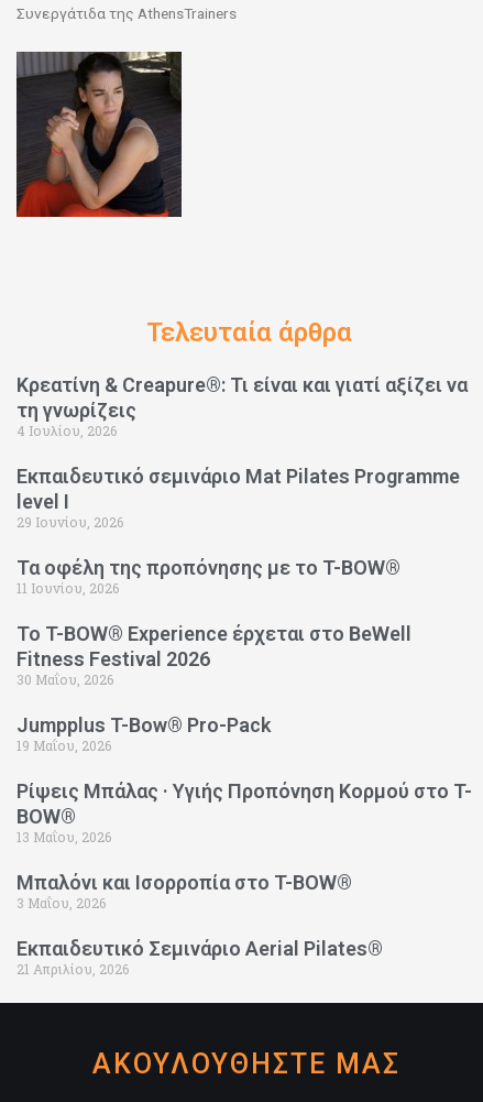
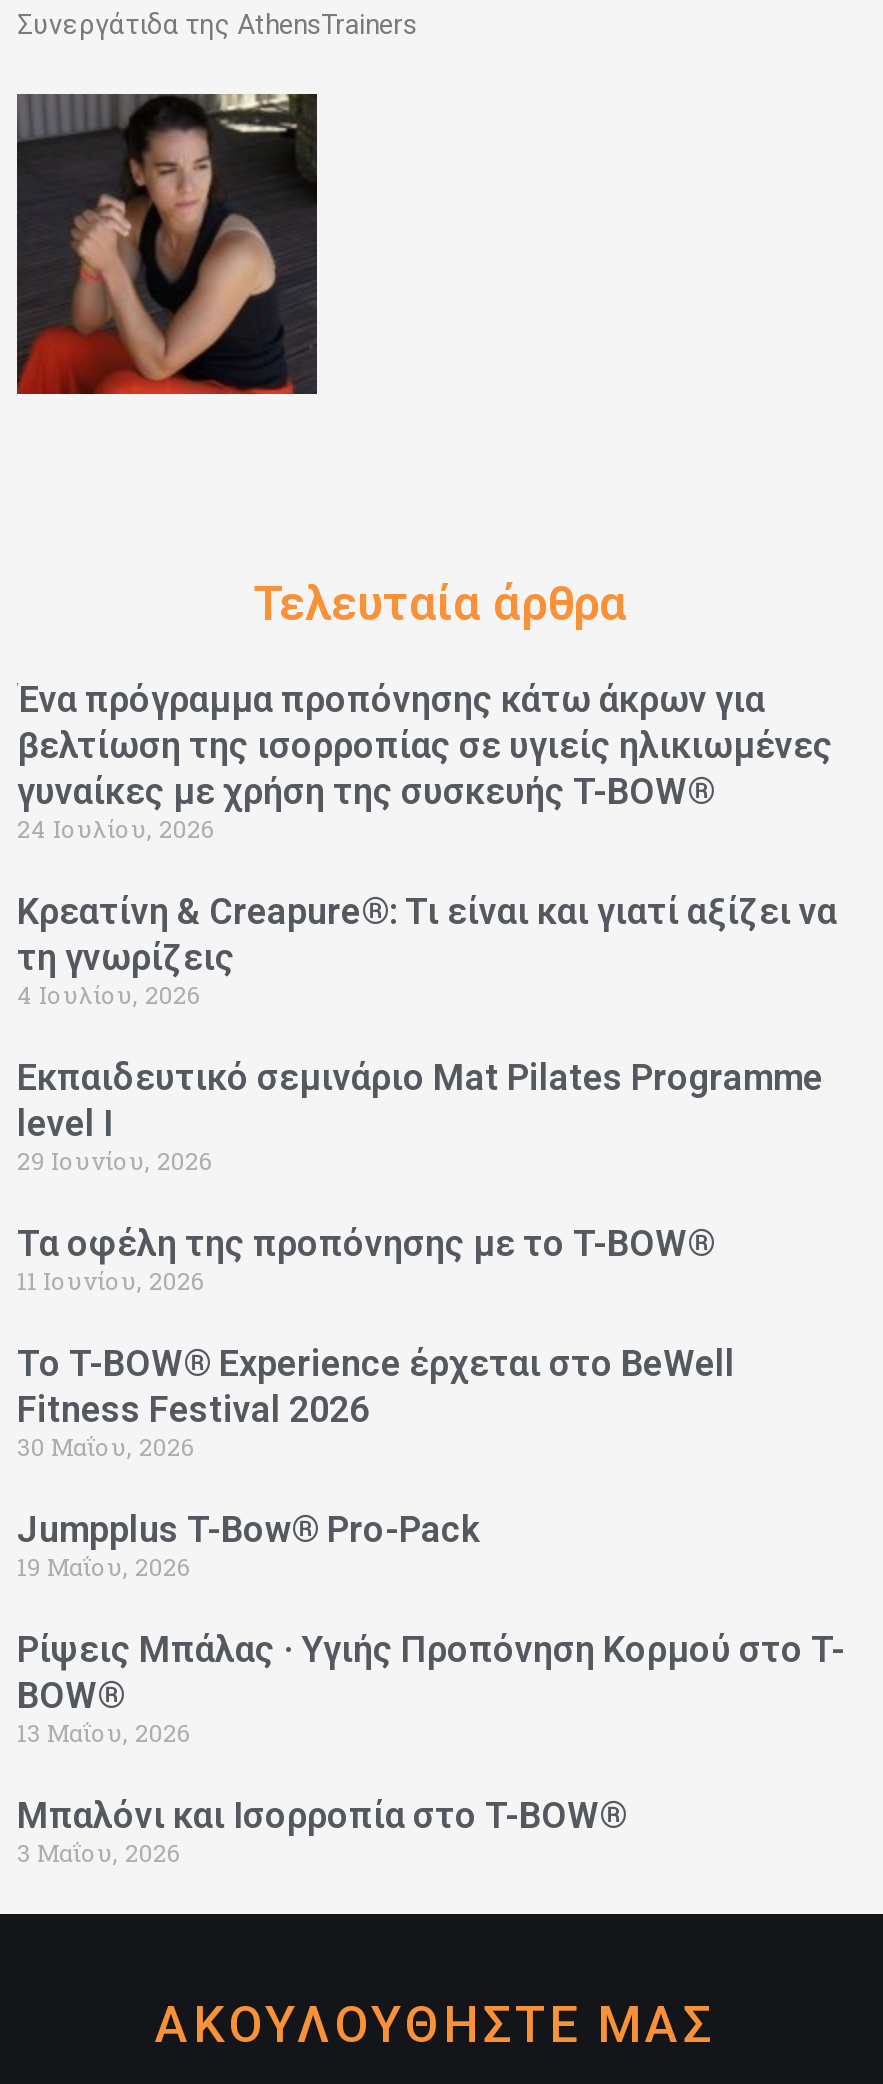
none -> [17,678,833,844] Ένα πρόγραμμα προπόνησης κάτω άκρων για | βελτίωση της ισορροπίας σε υγιείς ηλικιωμένες | γυναίκες με χρήση της συσκευής T-BOW® | 24 Ιουλίου, 2026
moved [17,373,472,911] -> [17,890,845,1868]: Κρεατίνη & Creapure®: Τι είναι και γιατί αξίζει να | τη γνωρίζεις | 4 Ιουλίου, 2026 | ... | Μπαλόνι και Ισορροπία στο T-BOW® | 3 Μαΐου, 2026
[17,937,383,977] Εκπαιδευτικό Σεμινάριο Aerial Pilates® | 21 Απριλίου, 2026 -> none

